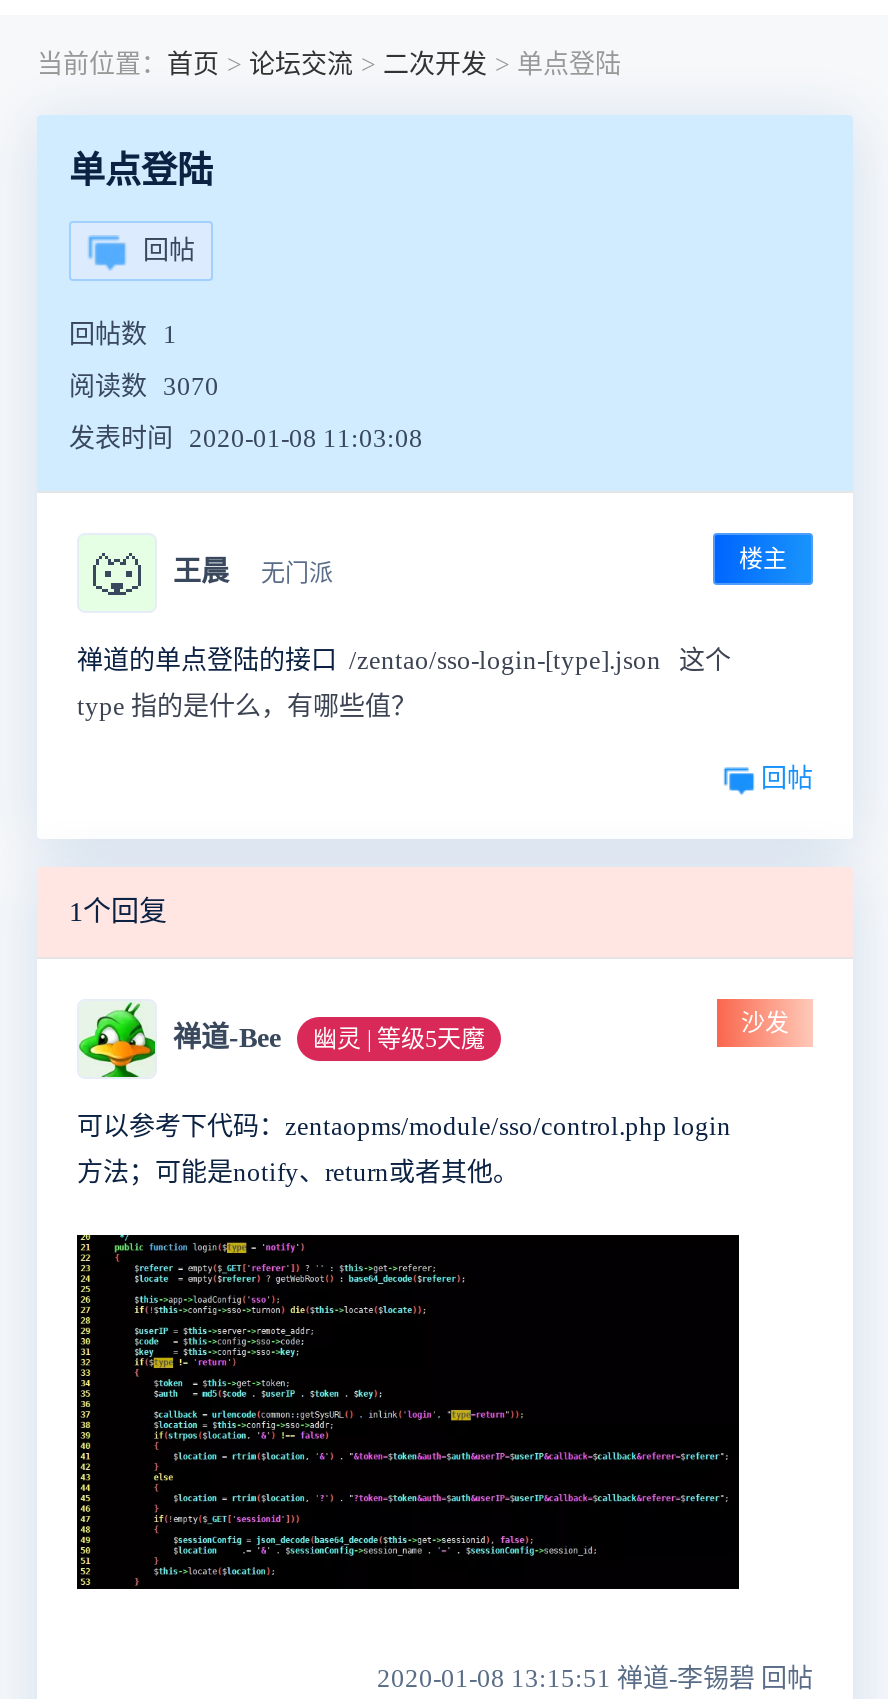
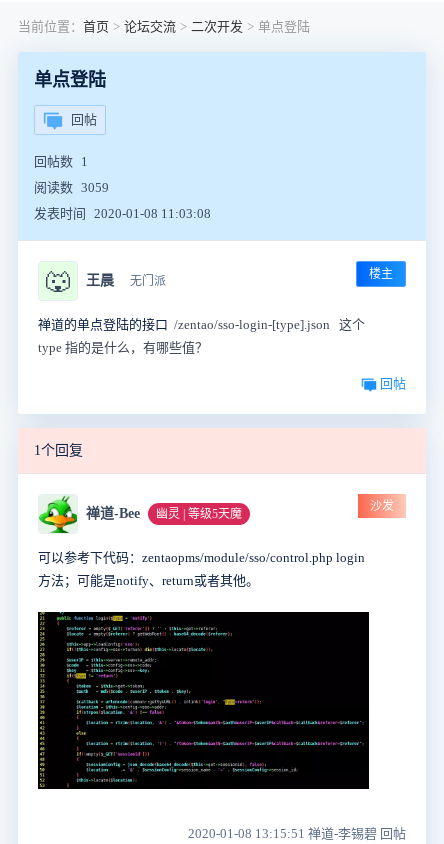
[69,371,219,401] 阅读数 3070 -> [34,180,109,195] 阅读数 3059

